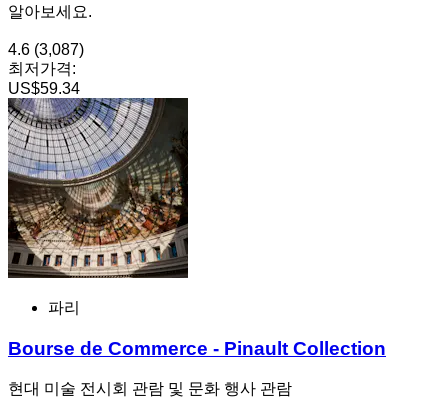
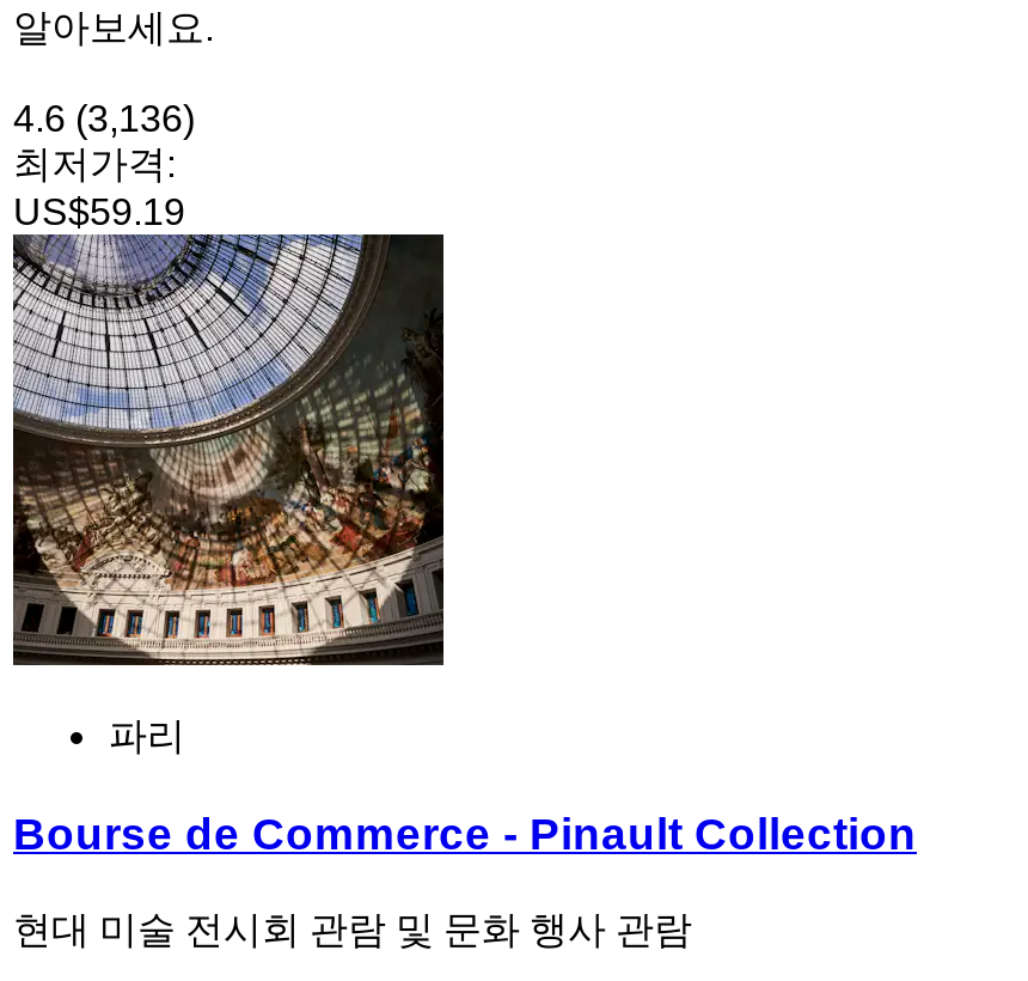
[8,41,84,58] 4.6 (3,087) -> [13,99,195,139] 4.6 (3,136)
[8,80,80,97] US$59.34 -> [13,192,185,233] US$59.19

